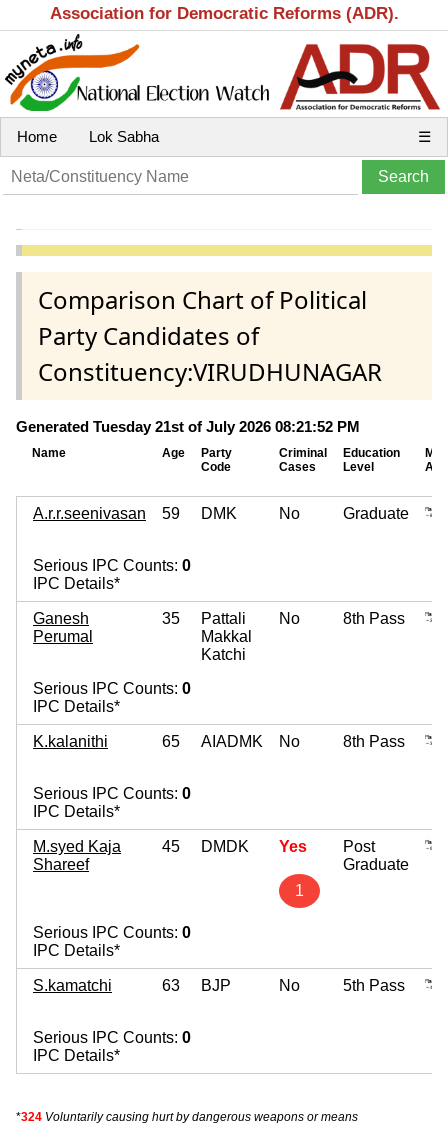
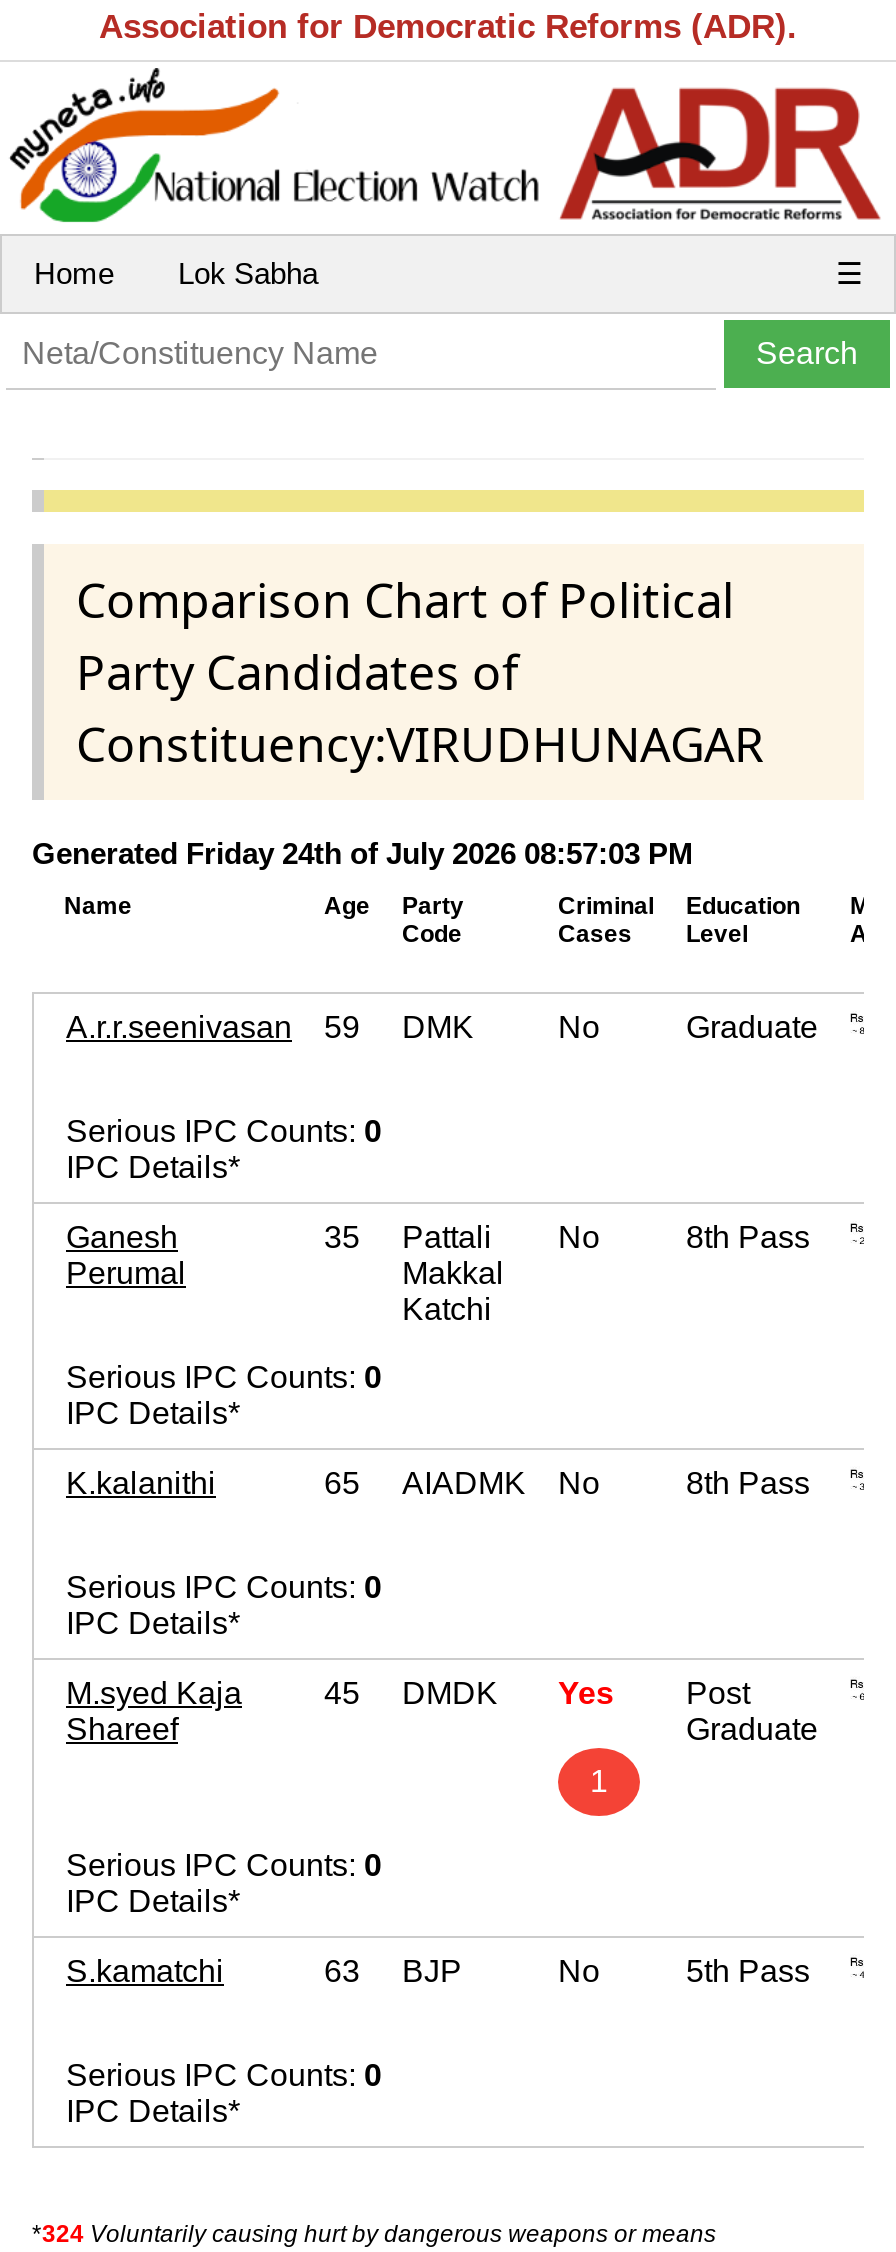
[16,418,360,435] Generated Tuesday 21st of July 2026 08:21:52 PM -> [32,836,694,870] Generated Friday 24th of July 2026 08:57:03 PM

